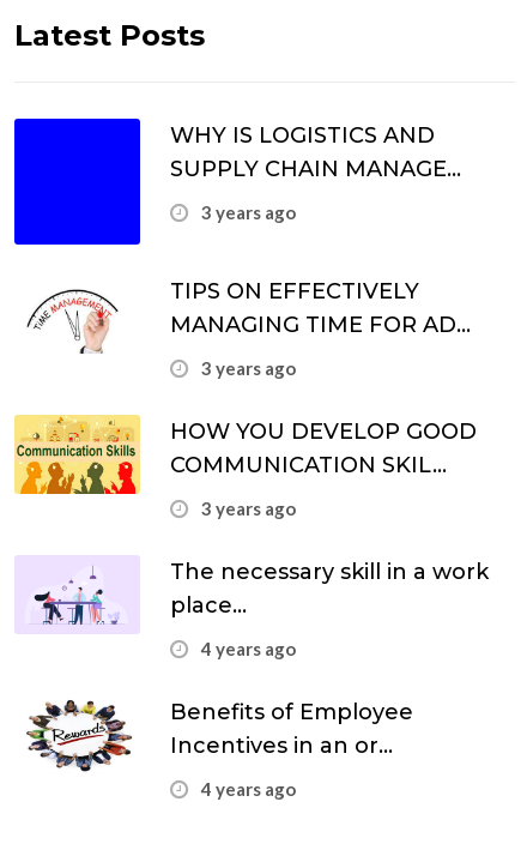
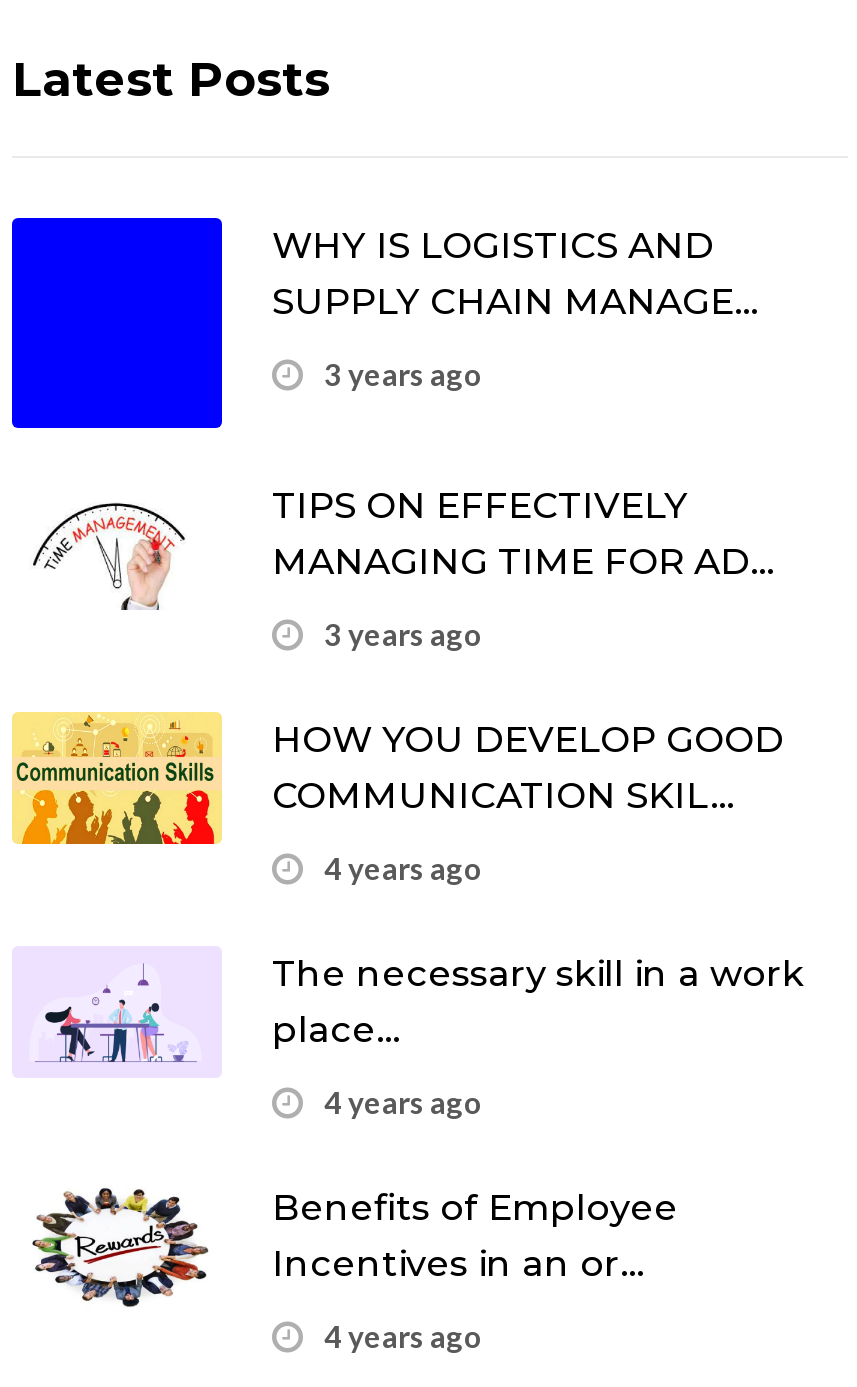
[198,498,296,519] 3 years ago -> [318,850,482,886] 4 years ago

